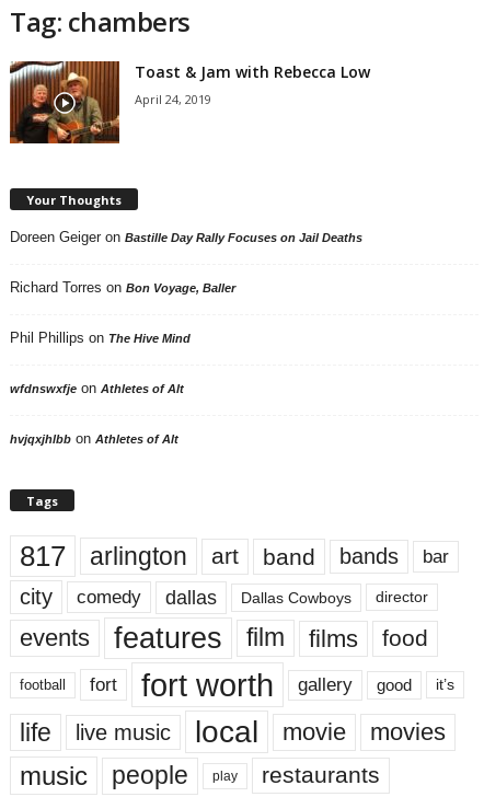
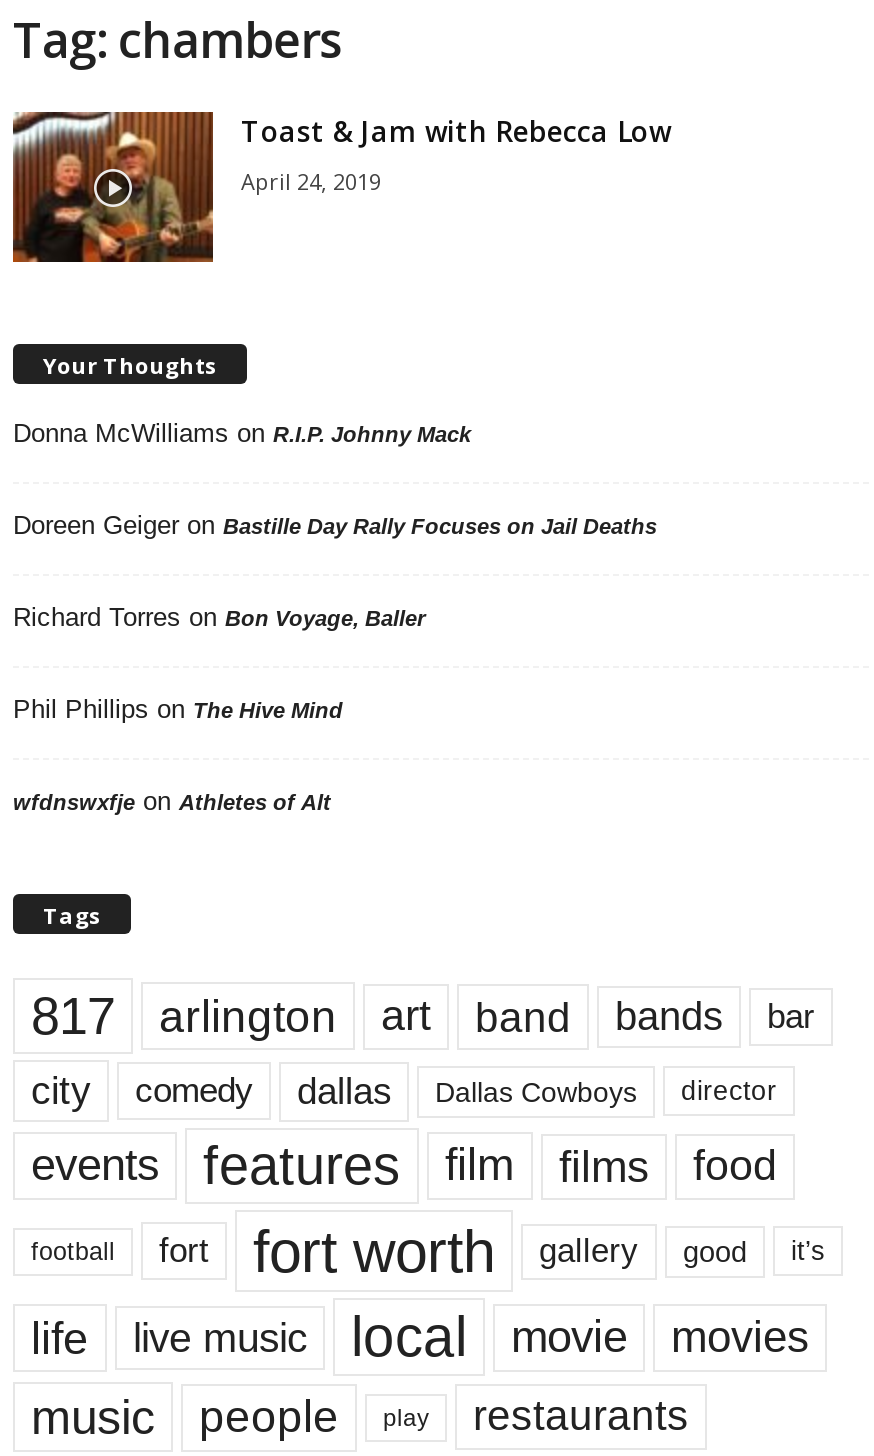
none -> [13,417,471,447] Donna McWilliams on R.I.P. Johnny Mack
moved [10,228,362,396] -> [13,509,657,815]: Doreen Geiger on Bastille Day Rally Focuses on Jail Deaths | Richard Torres on Bon Voyage, Baller | Phil Phillips on The Hive Mind | wfdnswxfje on Athletes of Alt
[10,430,178,446] hvjqxjhlbb on Athletes of Alt -> none

